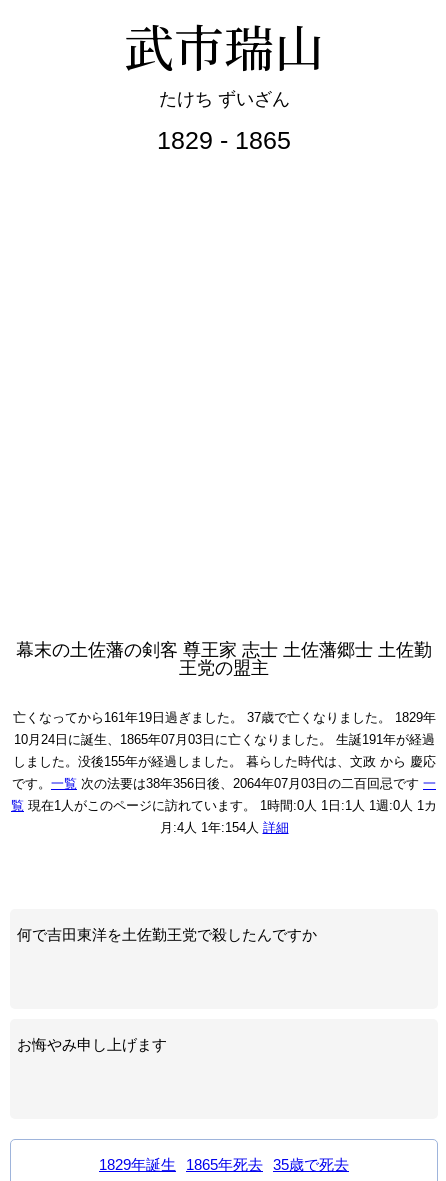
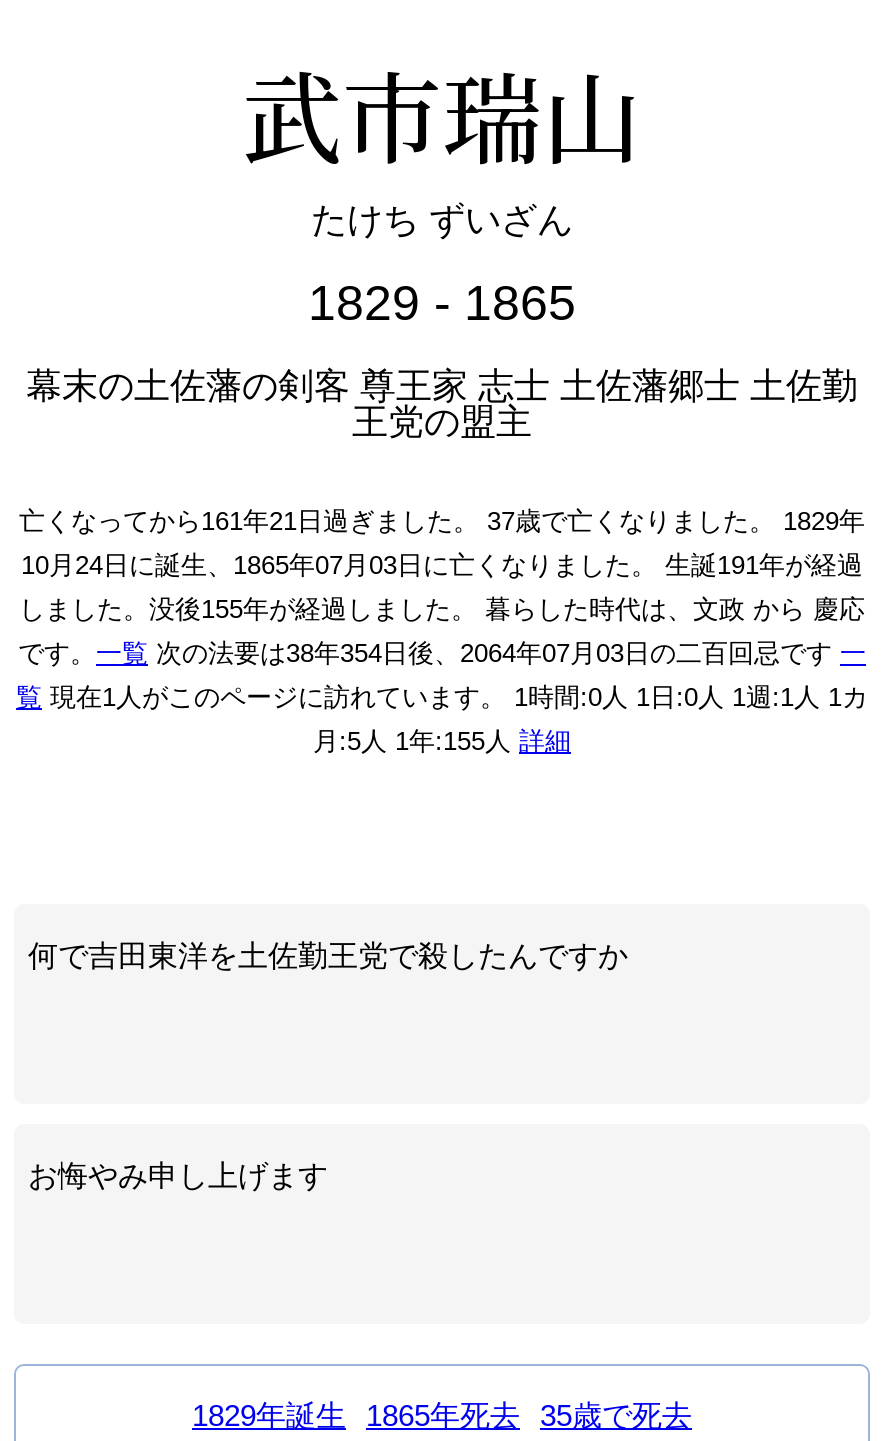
[12,710,435,725] 亡くなってから161年19日過ぎました。 37歳で亡くなりました。 1829年 -> [19,506,865,536] 亡くなってから161年21日過ぎました。 37歳で亡くなりました。 1829年
[12,776,436,791] です。一覧 次の法要は38年356日後、2064年07月03日の二百回忌です一 -> [18,638,866,668] です。一覧 次の法要は38年354日後、2064年07月03日の二百回忌です一
[11,798,437,813] 覧 現在1人がこのページに訪れています。 1時間:0人 1日:1人 1週:0人 1カ -> [16,682,868,712] 覧 現在1人がこのページに訪れています。 1時間:0人 1日:0人 1週:1人 1カ
[159,820,288,835] 月:4人 1年:154人詳細 -> [313,726,571,756] 月:5人 1年:155人詳細

